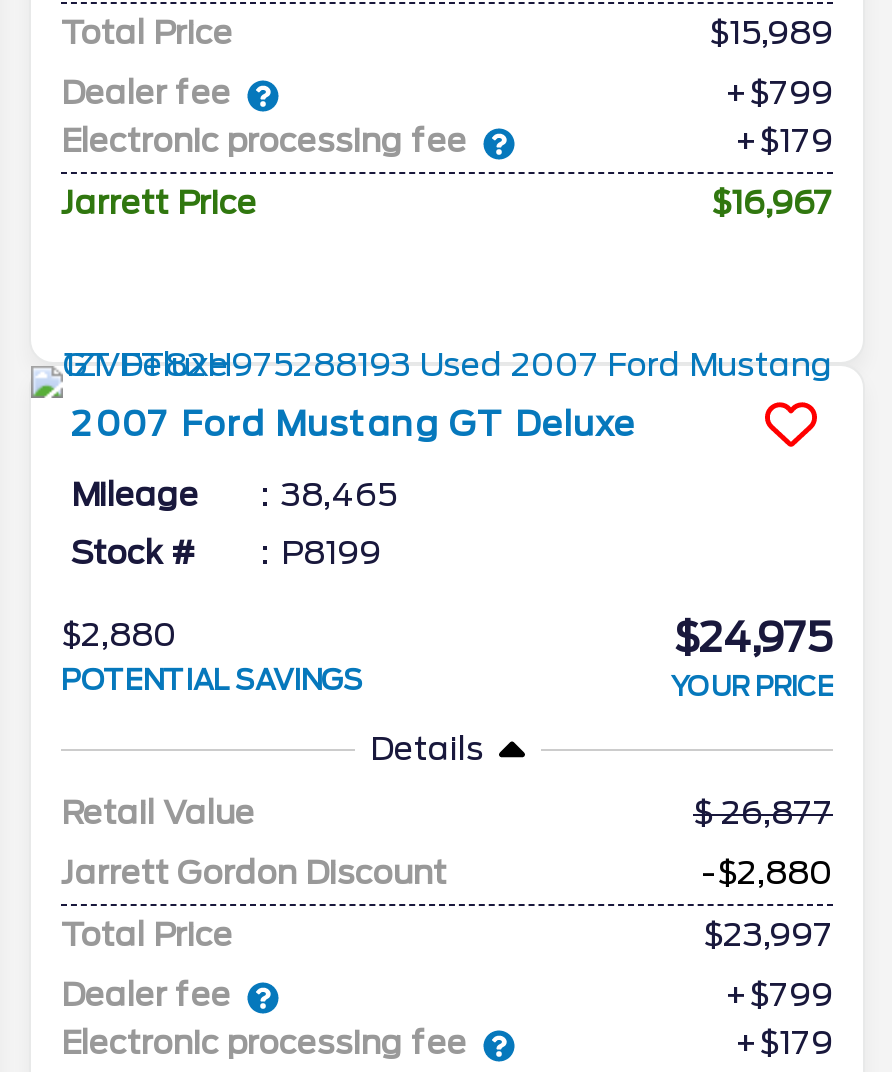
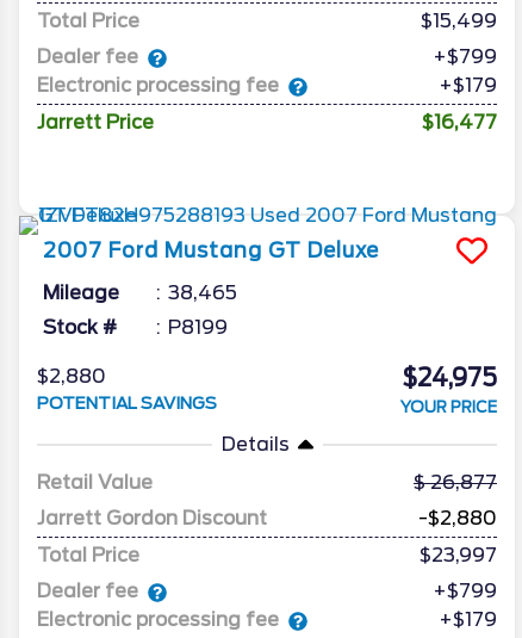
[709,15,833,53] $15,989 -> [421,10,497,33] $15,499
[711,185,833,223] $16,967 -> [422,111,497,134] $16,477

